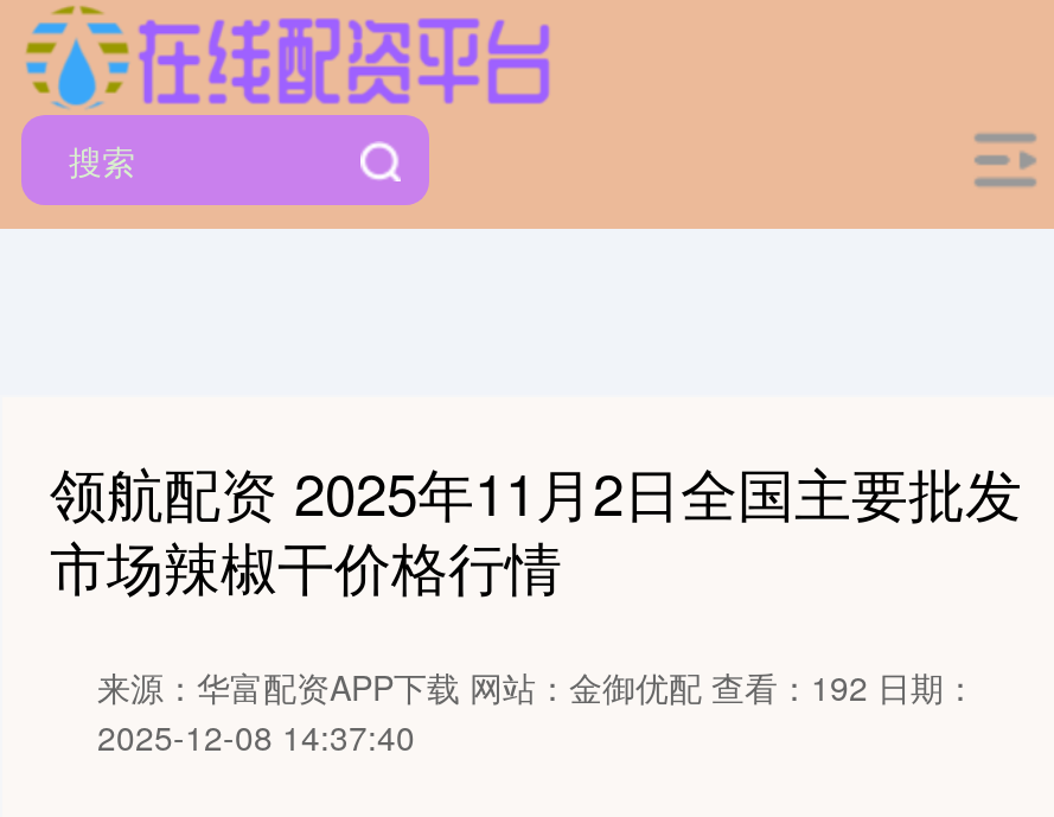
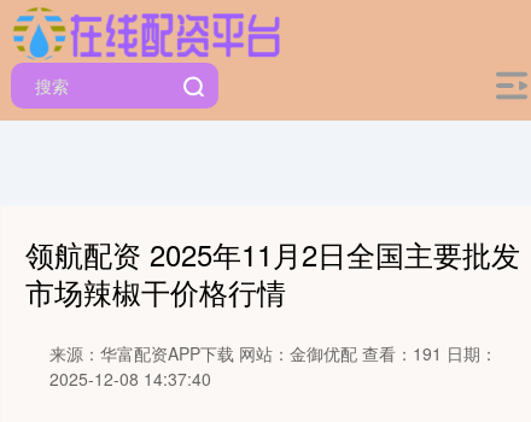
[97,663,977,710] 来源：华富配资APP下载网站：金御优配 查看：192 日期： -> [49,341,497,365] 来源：华富配资APP下载网站：金御优配 查看：191 日期：

